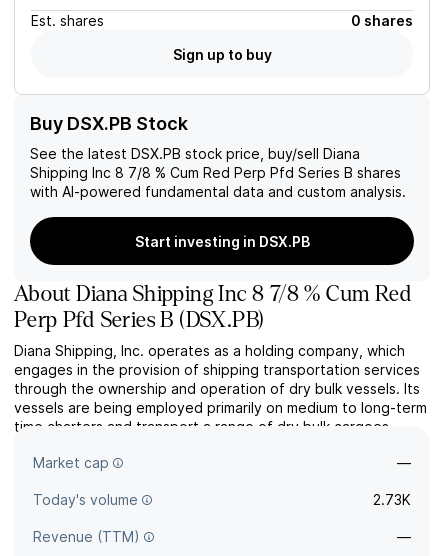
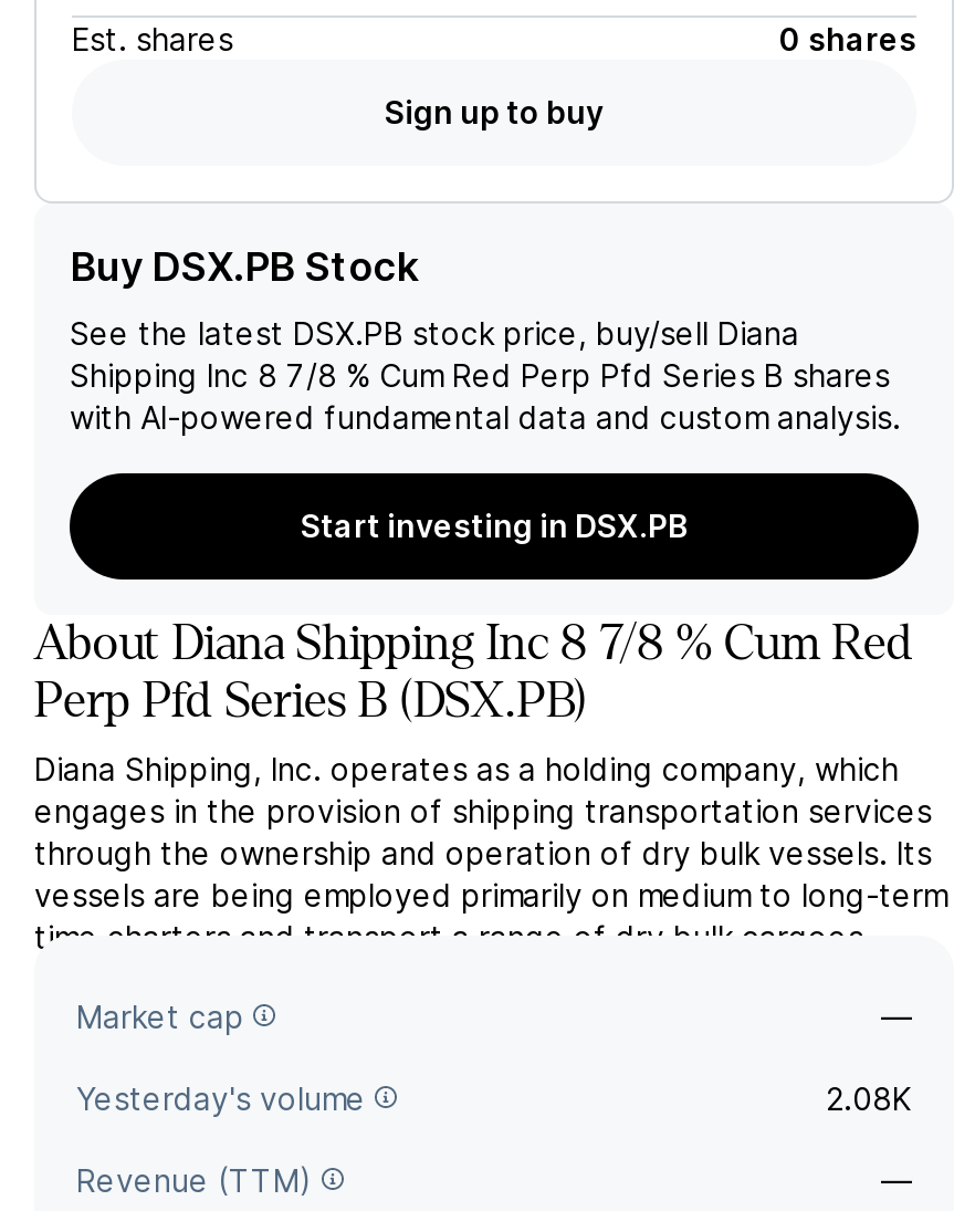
[33,491,411,508] Today's volume | 2.73K -> [76,1078,912,1116] Yesterday's volume | 2.08K

